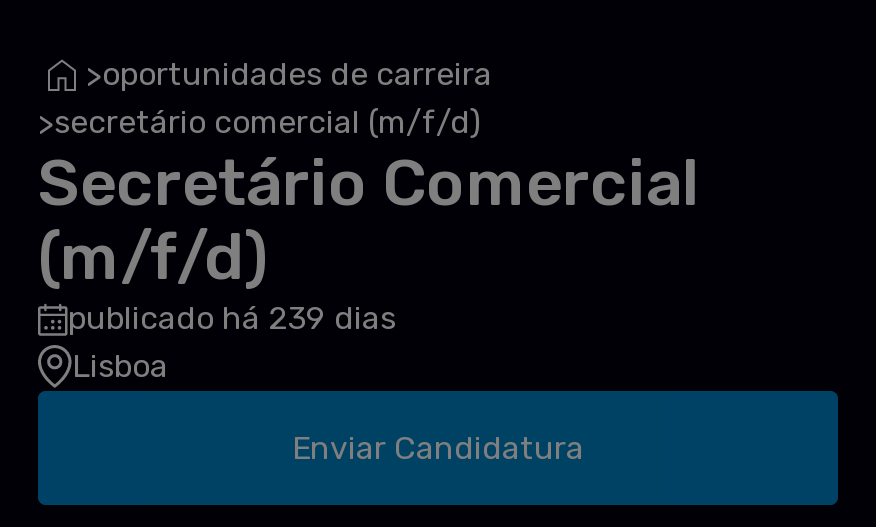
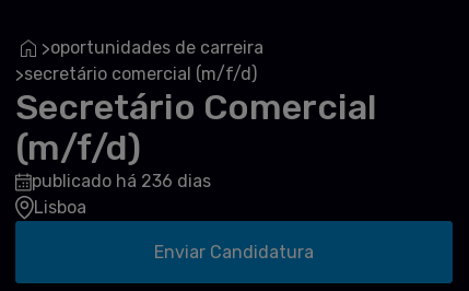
[68,300,396,338] publicado há 239 dias -> [32,171,211,192] publicado há 236 dias

